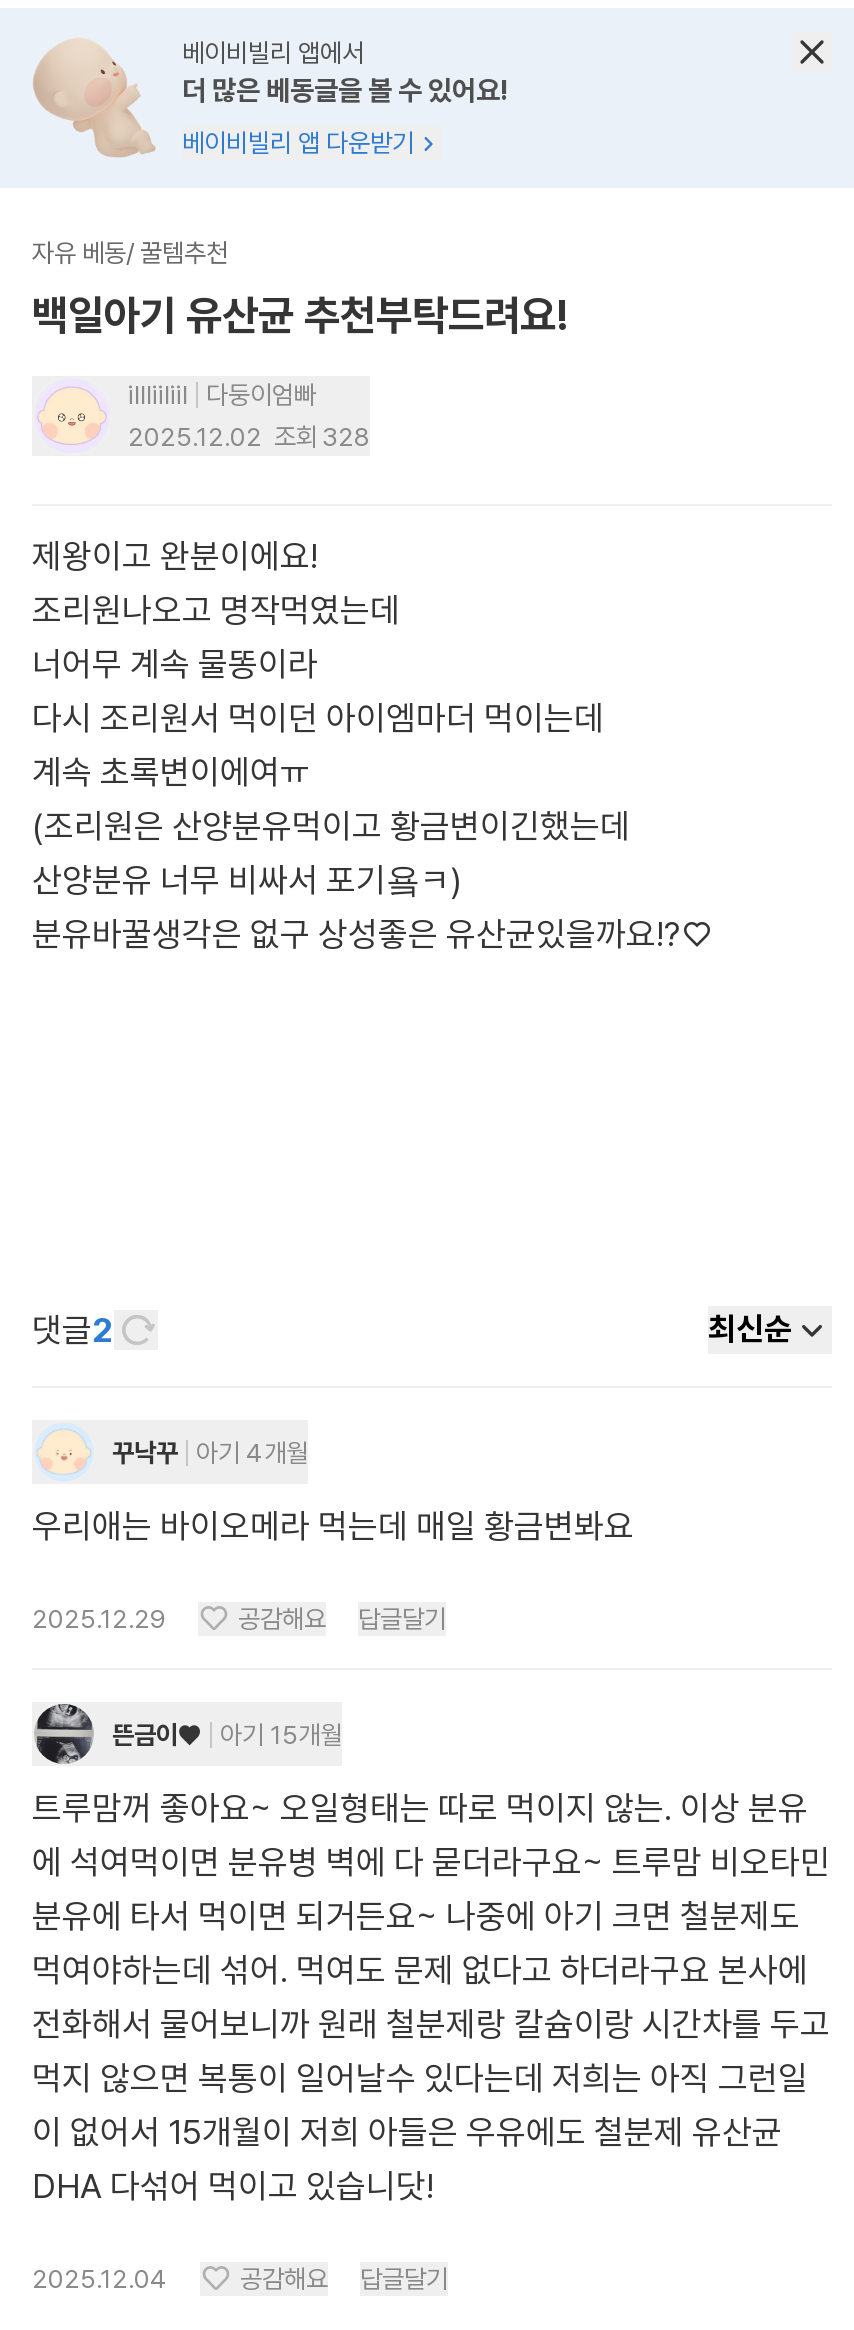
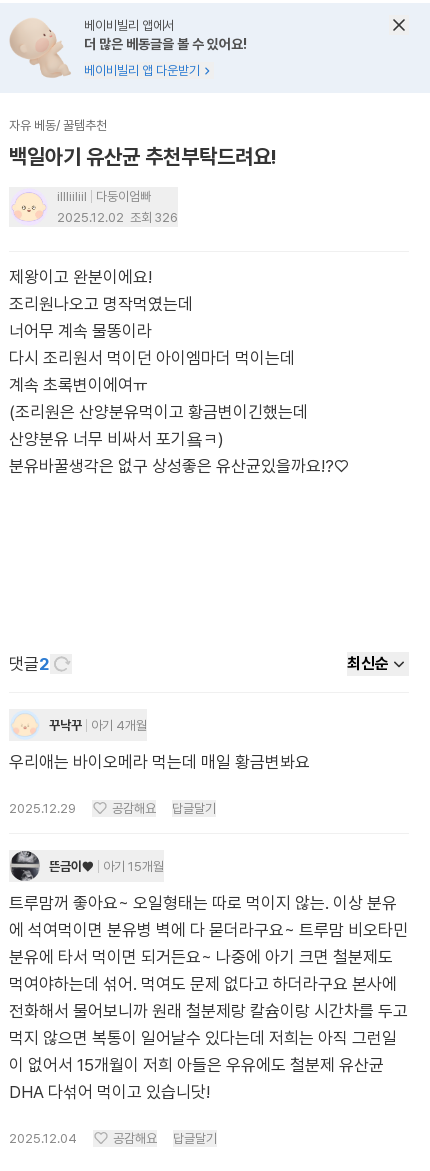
[128,422,370,452] 2025.12.02 조회 328 -> [57,210,178,225] 2025.12.02 조회 326

